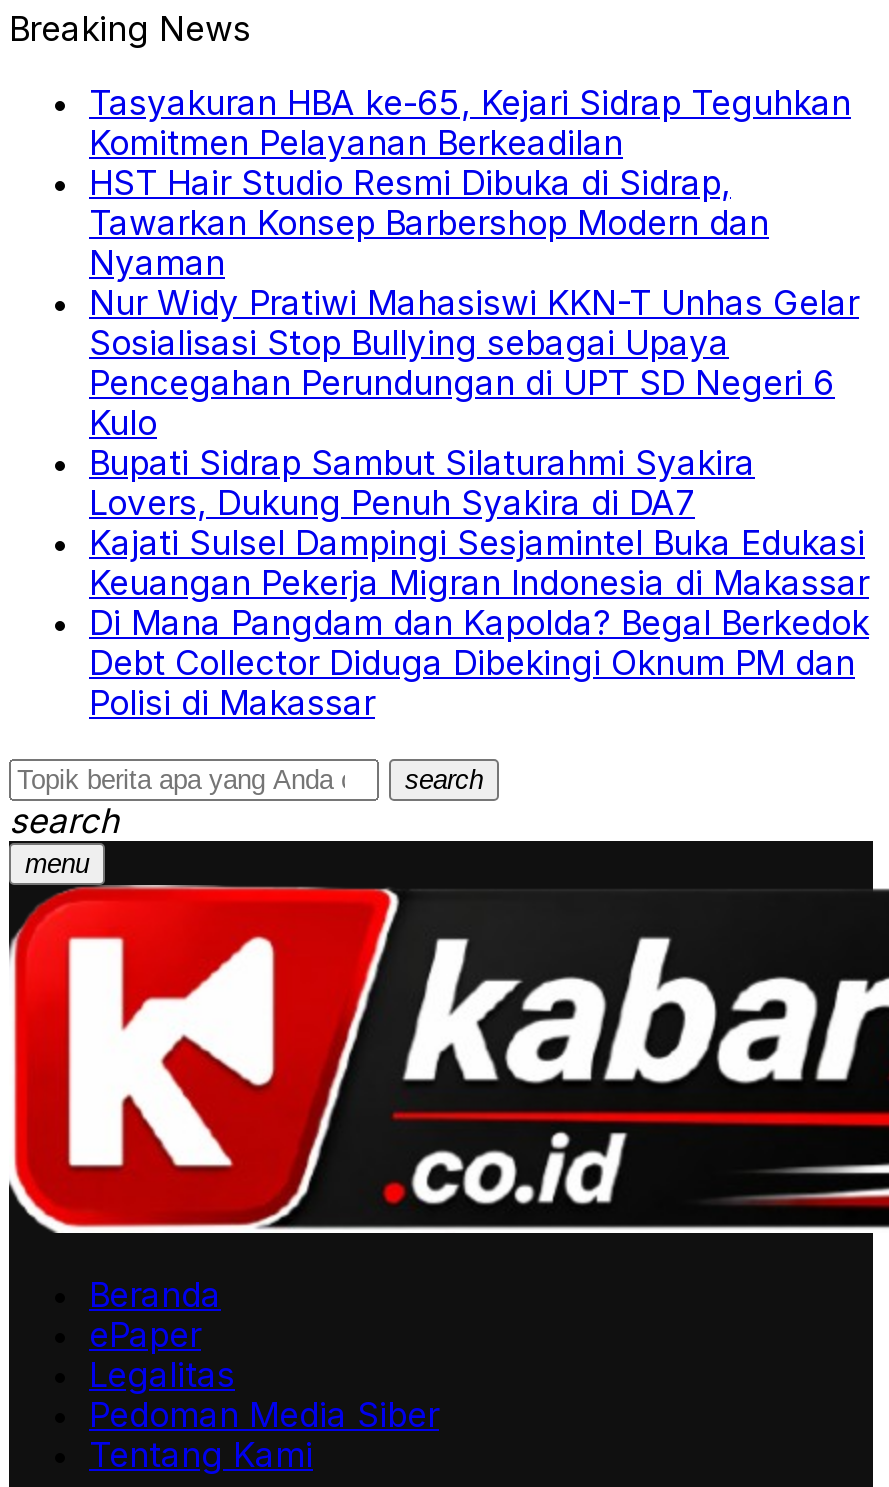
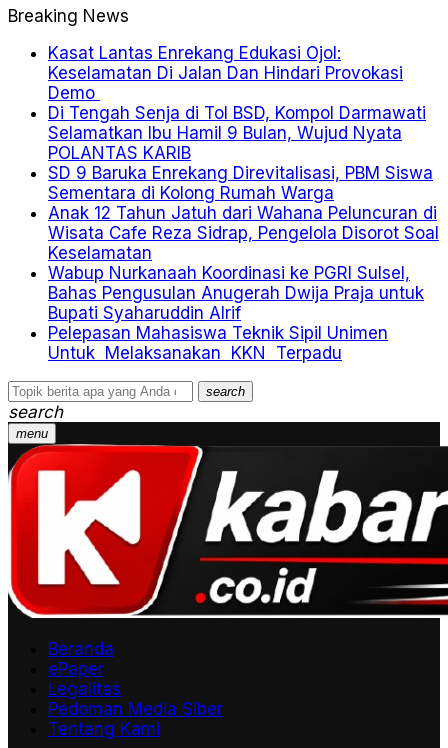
[89,83,869,723] Tasyakuran HBA ke-65, Kejari Sidrap Teguhkan | Komitmen Pelayanan Berkeadilan | HST Hair Studio Resmi Dibuka di Sidrap, | Tawarkan Konsep Barbershop Modern dan | Nyaman | Nur Widy Pratiwi Mahasiswi KKN-T Unhas Gelar | Sosialisasi Stop Bullying sebagai Upaya | Pencegahan Perundungan di UPT SD Negeri 6 | Kulo | Bupati Sidrap Sambut Silaturahmi Syakira | Lovers, Dukung Penuh Syakira di DA7 | Kajati Sulsel Dampingi Sesjamintel Buka Edukasi | Keuangan Pekerja Migran Indonesia di Makassar | Di Mana Pangdam dan Kapolda? Begal Berkedok | Debt Collector Diduga Dibekingi Oknum PM dan | Polisi di Makassar -> [48,43,439,363] Kasat Lantas Enrekang Edukasi Ojol: | Keselamatan Di Jalan Dan Hindari Provokasi | Demo | Di Tengah Senja di Tol BSD, Kompol Darmawati | Selamatkan Ibu Hamil 9 Bulan, Wujud Nyata | POLANTAS KARIB | SD 9 Baruka Enrekang Direvitalisasi, PBM Siswa | Sementara di Kolong Rumah Warga | Anak 12 Tahun Jatuh dari Wahana Peluncuran di | Wisata Cafe Reza Sidrap, Pengelola Disorot Soal | Keselamatan | Wabup Nurkanaah Koordinasi ke PGRI Sulsel, | Bahas Pengusulan Anugerah Dwija Praja untuk | Bupati Syaharuddin Alrif | Pelepasan Mahasiswa Teknik Sipil Unimen | Untuk Melaksanakan KKN Terpadu

